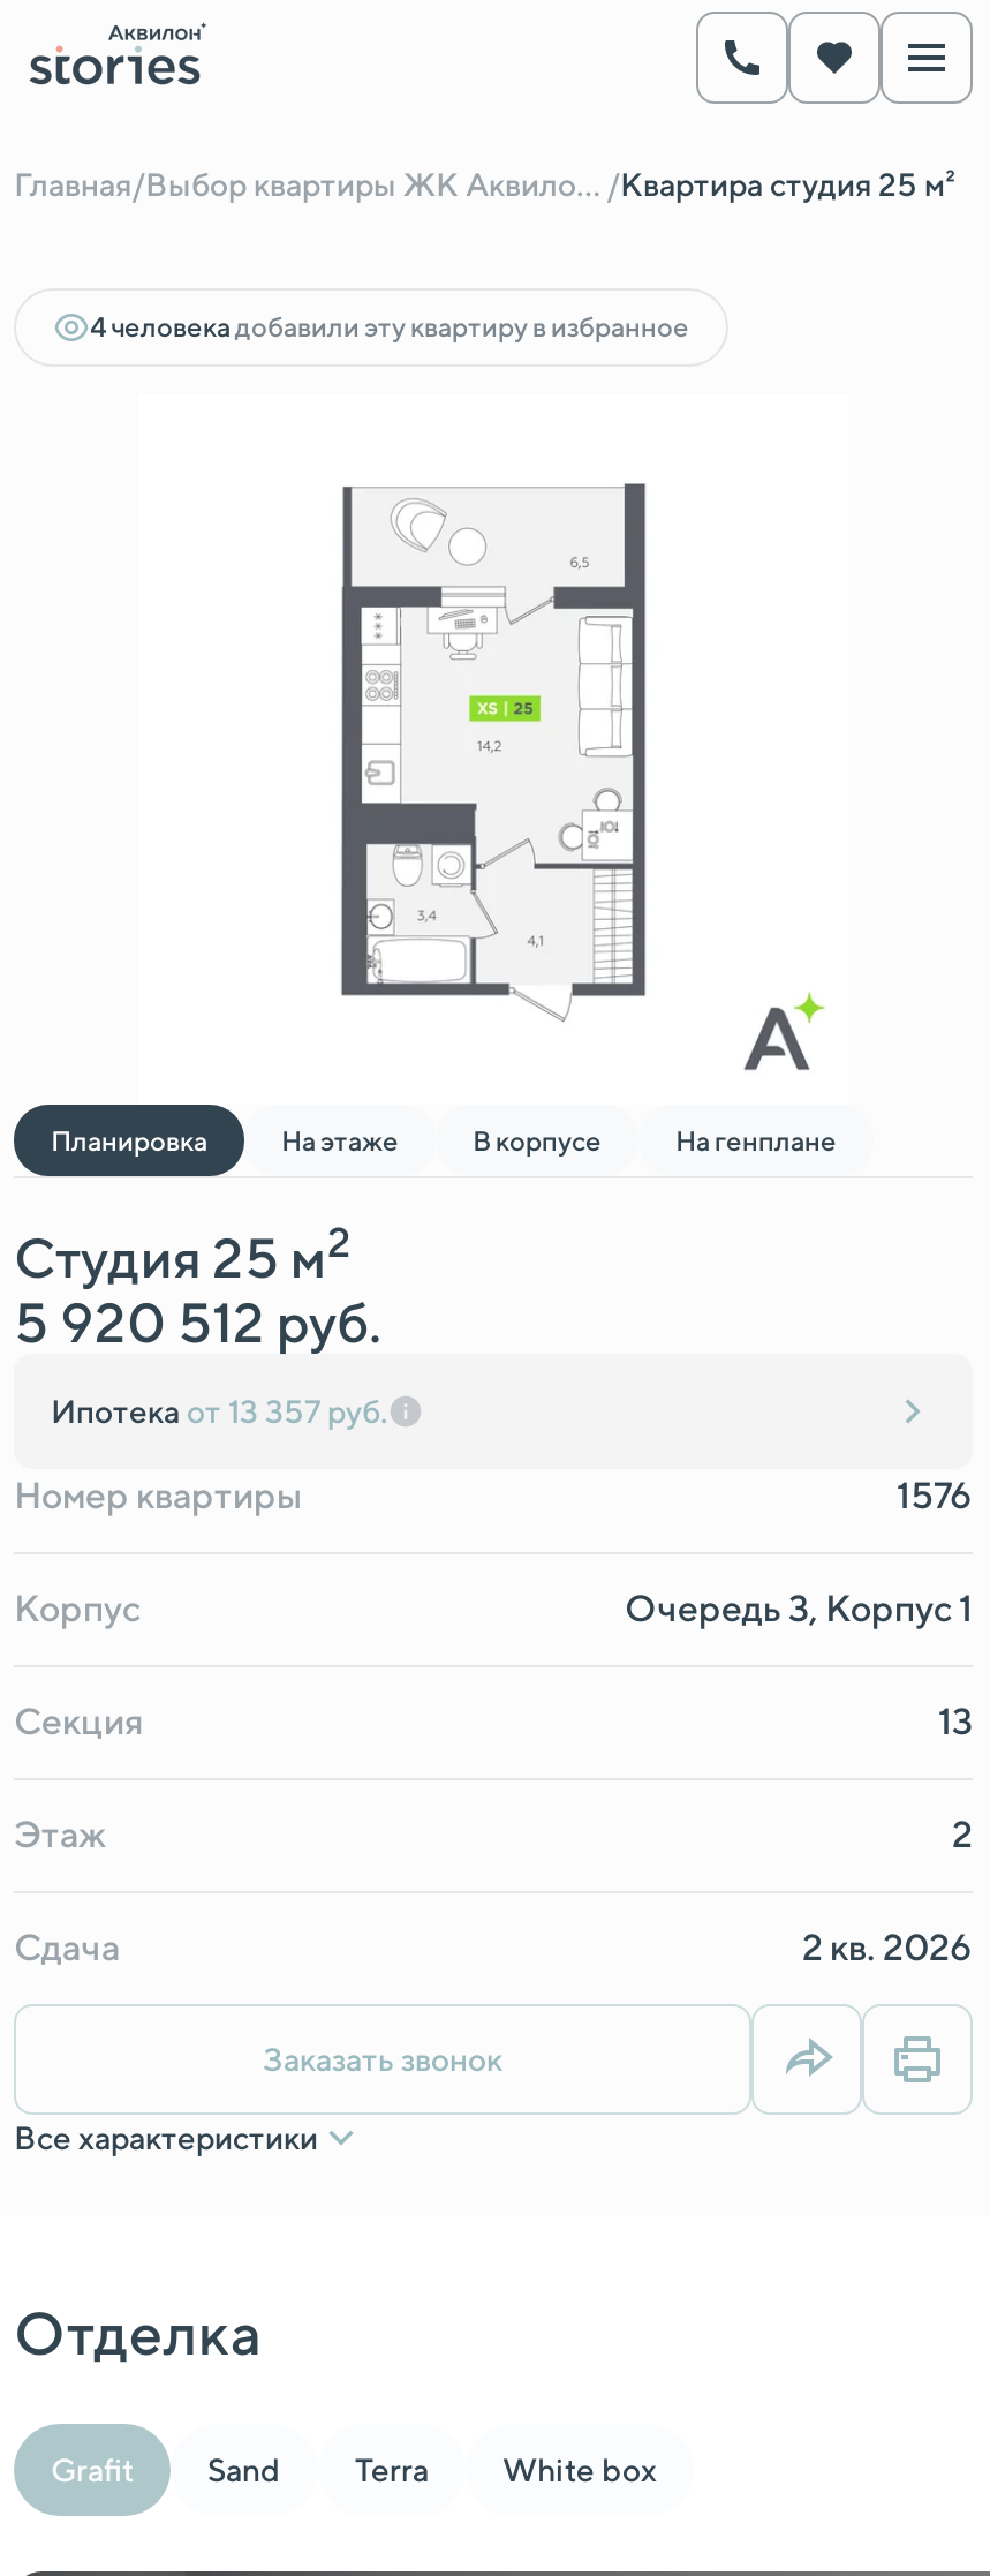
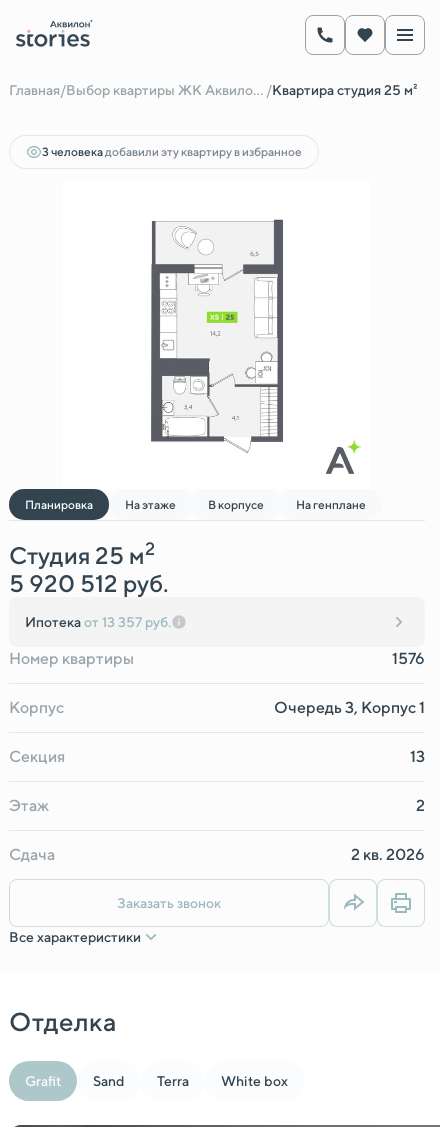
[90,309,689,344] 4 человекaдобавили эту квартиру в избранное -> [42,144,302,159] 3 человекaдобавили эту квартиру в избранное

